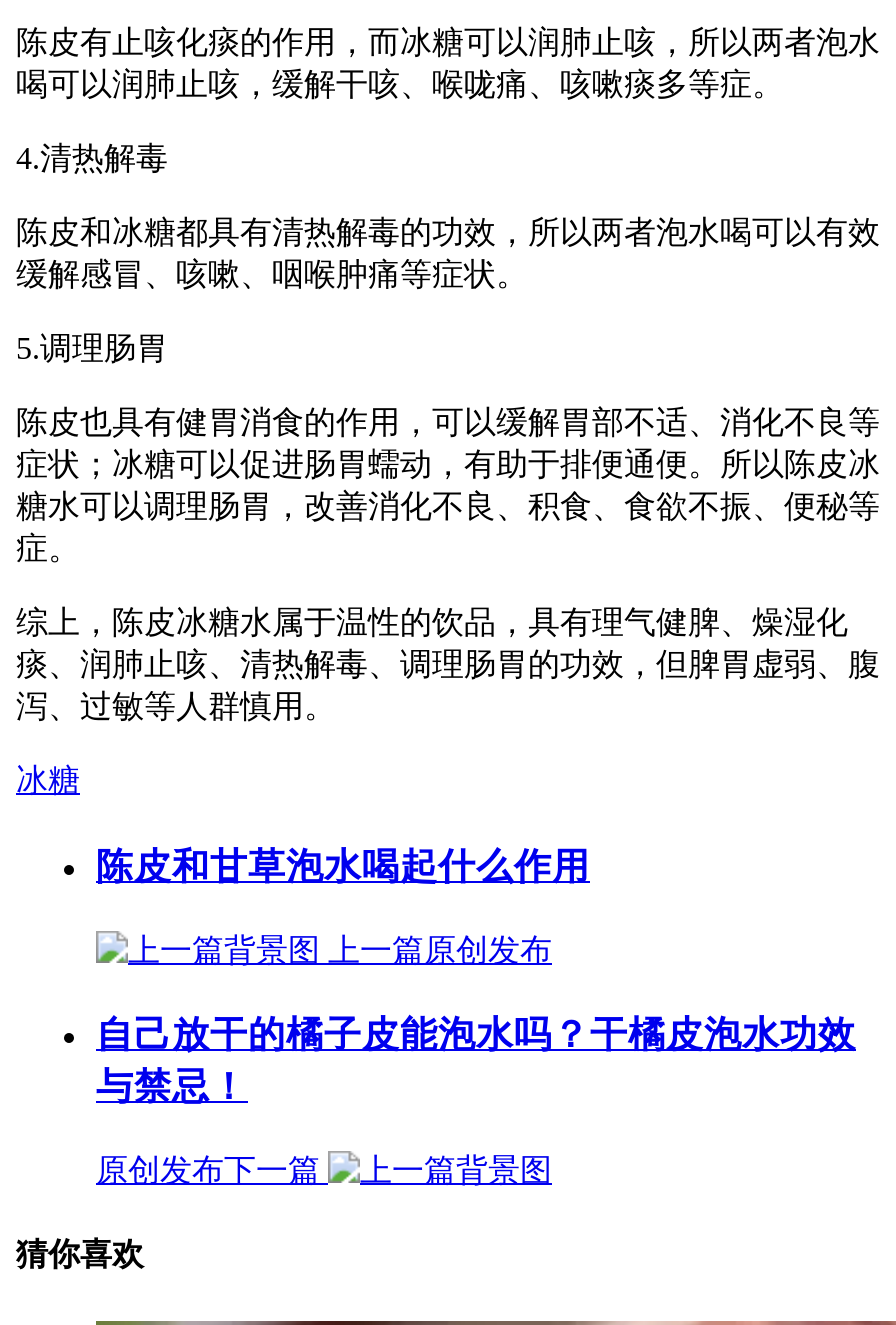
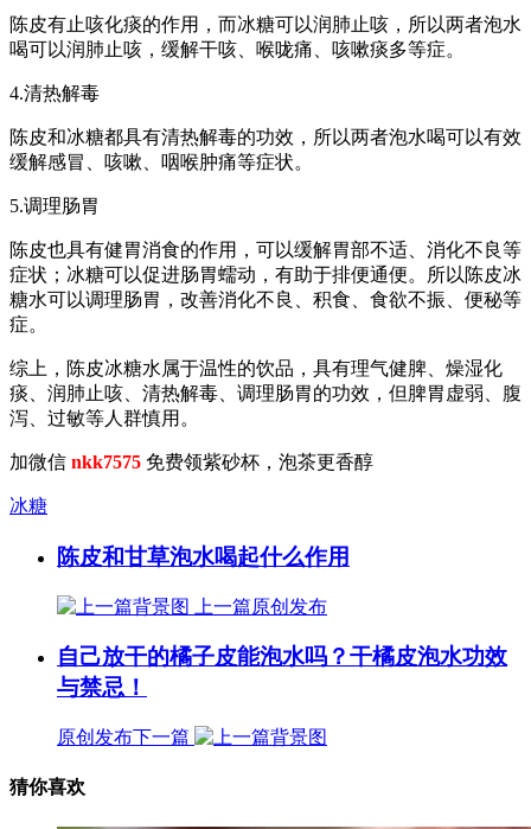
none -> [9,452,373,472] 加微信nkk7575免费领紫砂杯，泡茶更香醇

